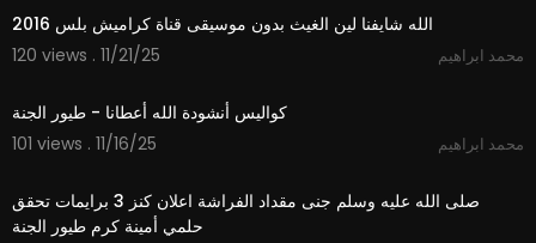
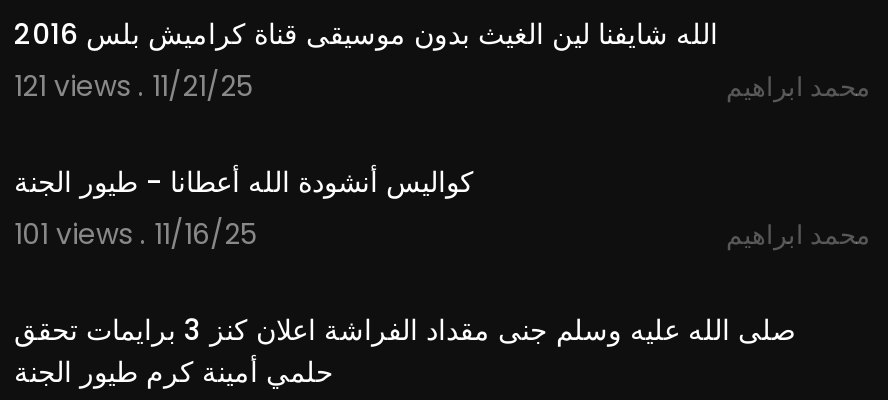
[12,43,160,67] 120 views . 11/21/25 -> [14,66,252,106] 121 views . 11/21/25

